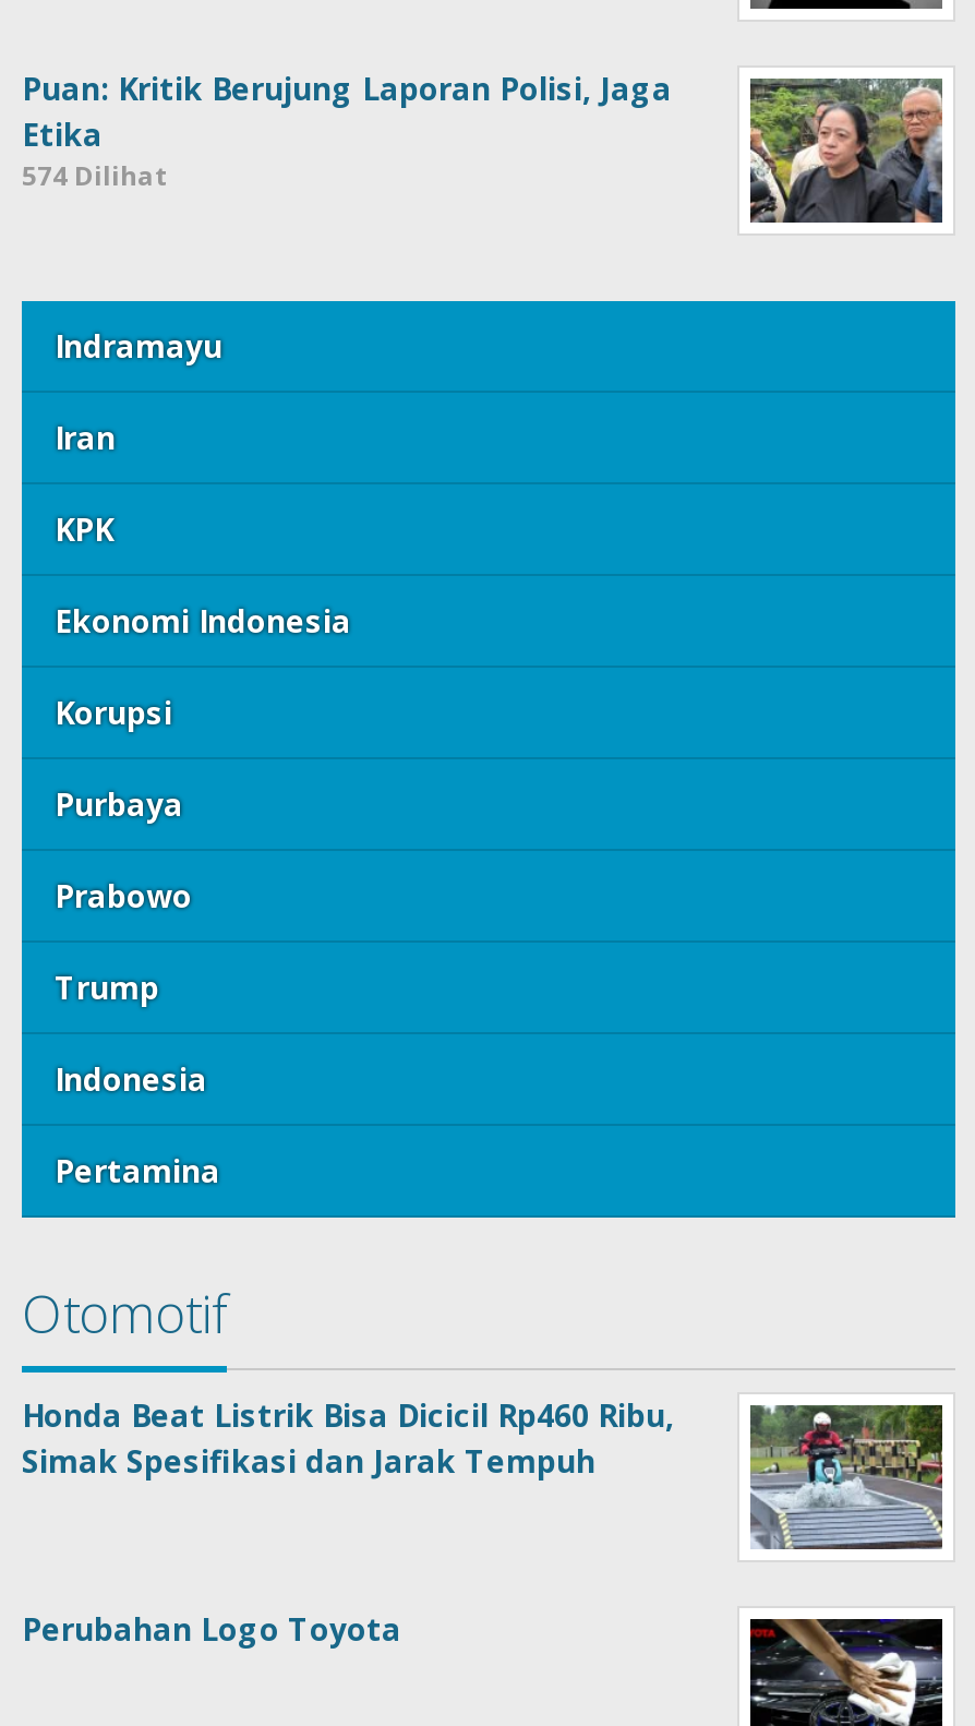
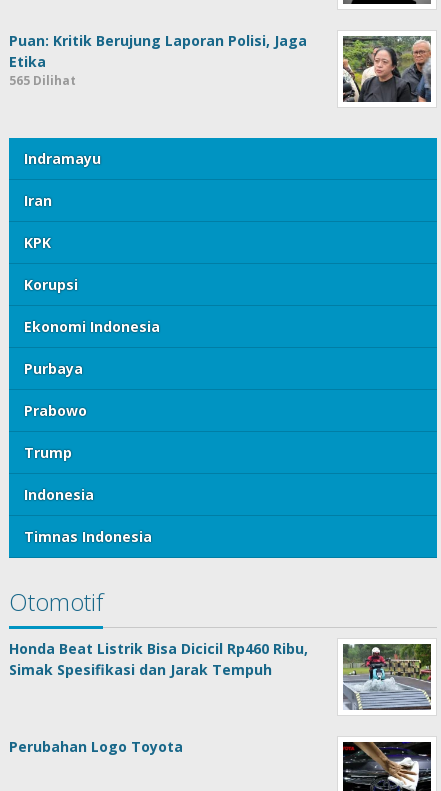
[22,157,168,194] 574 Dilihat -> [9,72,76,89] 565 Dilihat
moved [55,600,351,642] -> [24,317,160,336]: Ekonomi Indonesia
moved [55,692,172,733] -> [24,275,78,294]: Korupsi
[55,1150,220,1192] Pertamina -> [24,527,152,546] Timnas Indonesia

